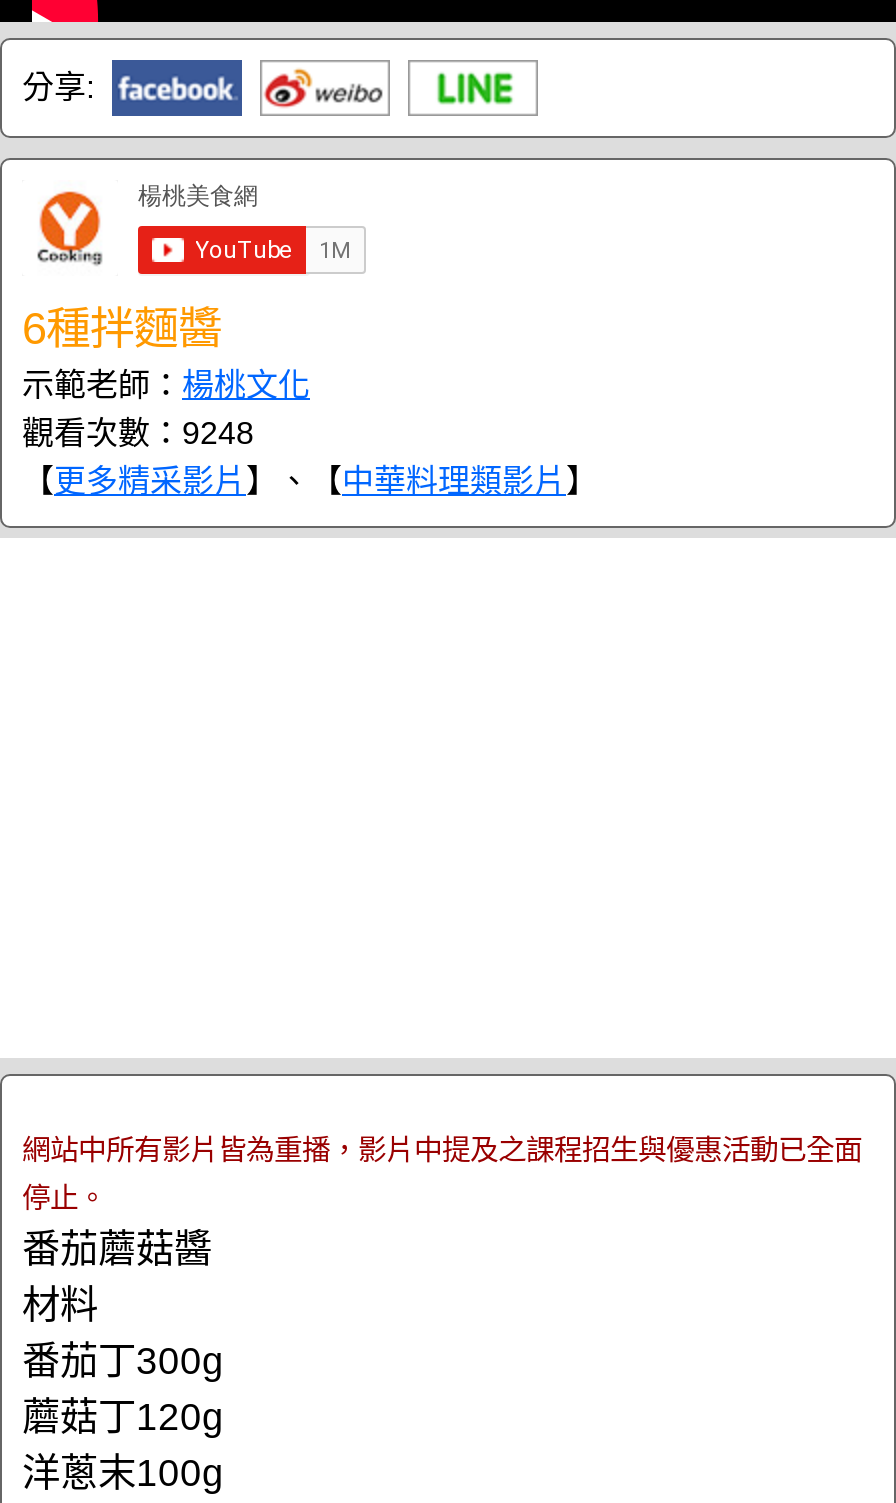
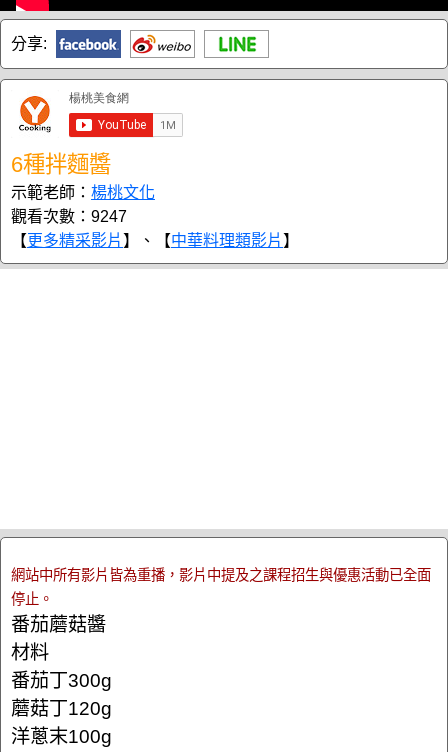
[22,416,254,450] 觀看次數：9248 -> [11,208,127,225] 觀看次數：9247

